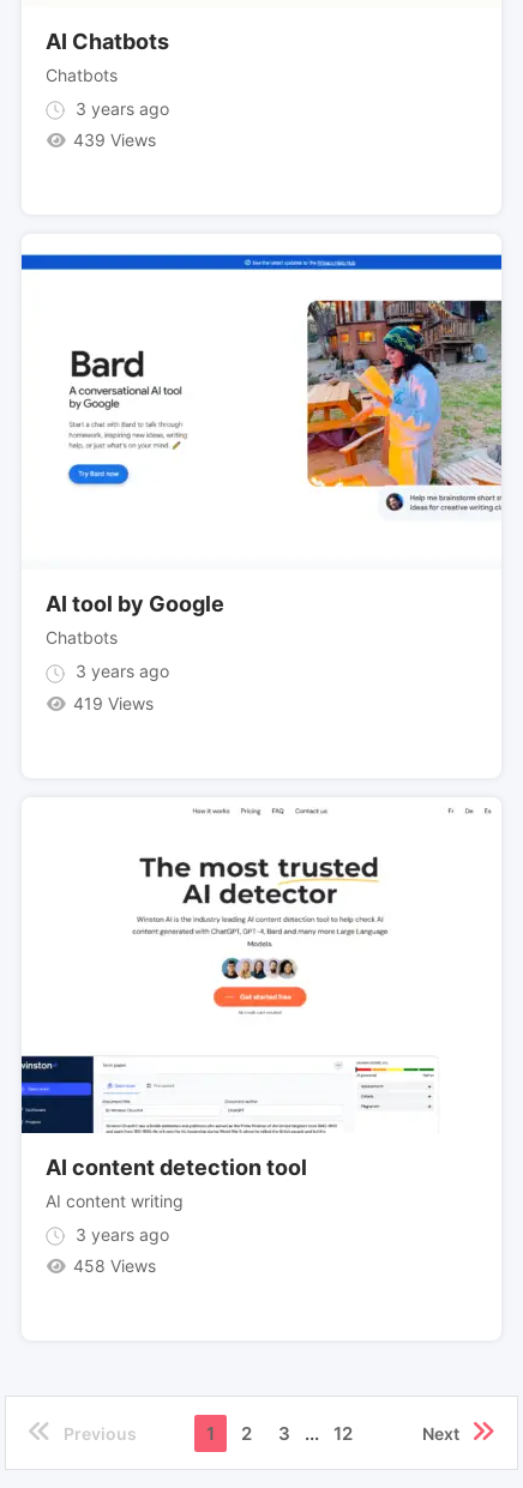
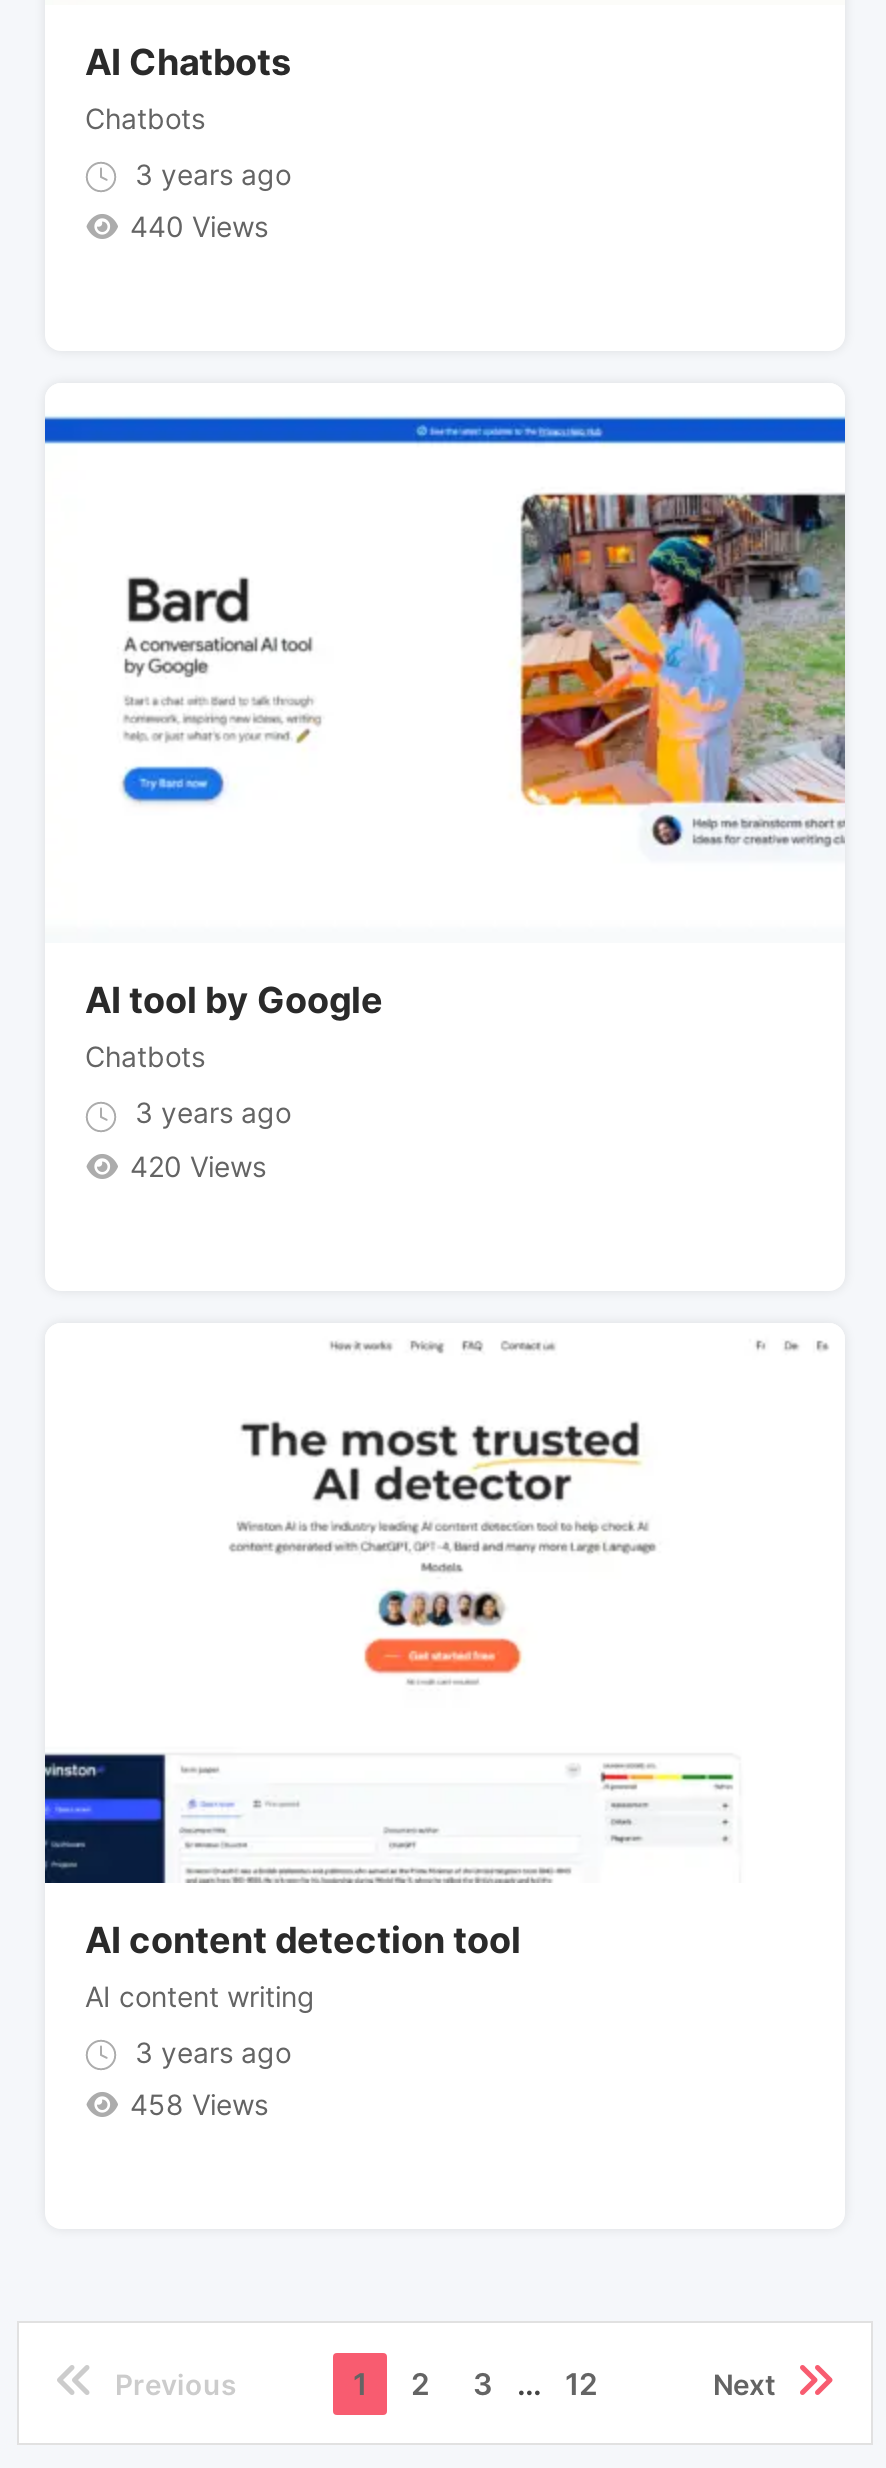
[73,130,155,150] 439 Views -> [130,210,268,244] 440 Views
[73,692,153,713] 419 Views -> [130,1148,266,1182] 420 Views

